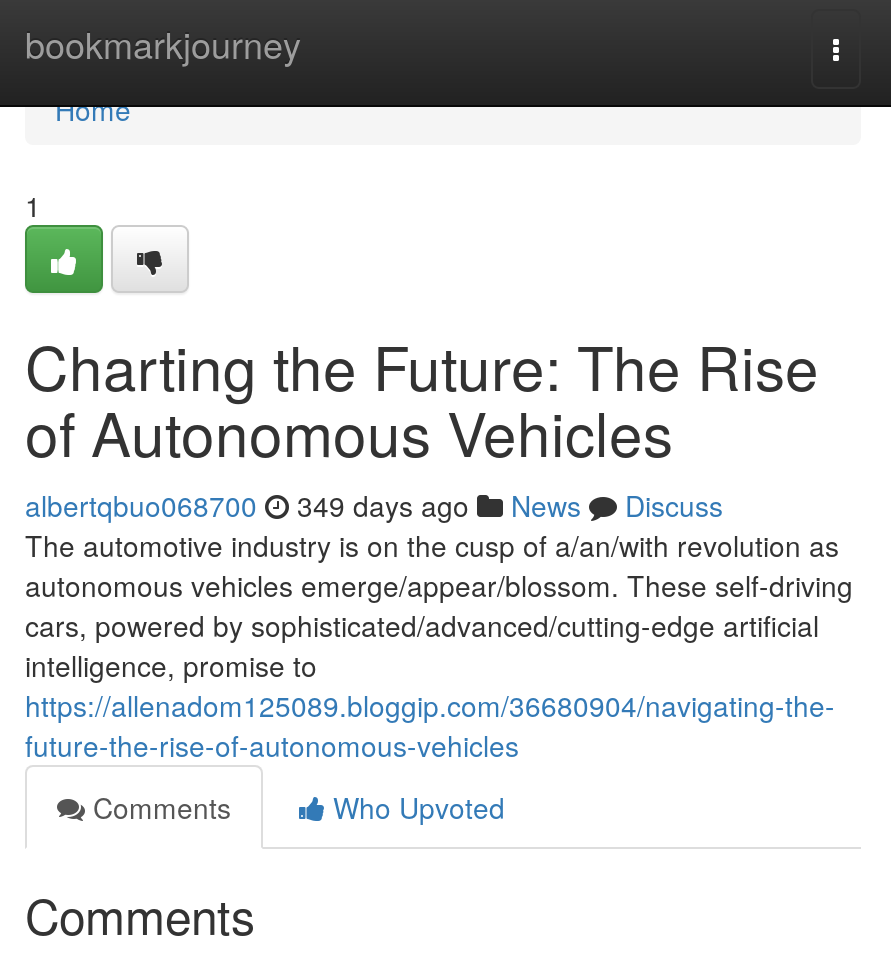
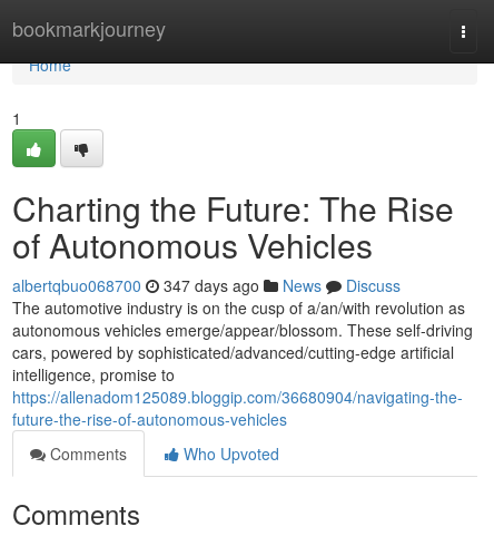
[25,485,723,525] albertqbuo068700 349 days ago News Discuss -> [12,274,401,296] albertqbuo068700 347 days ago News Discuss

